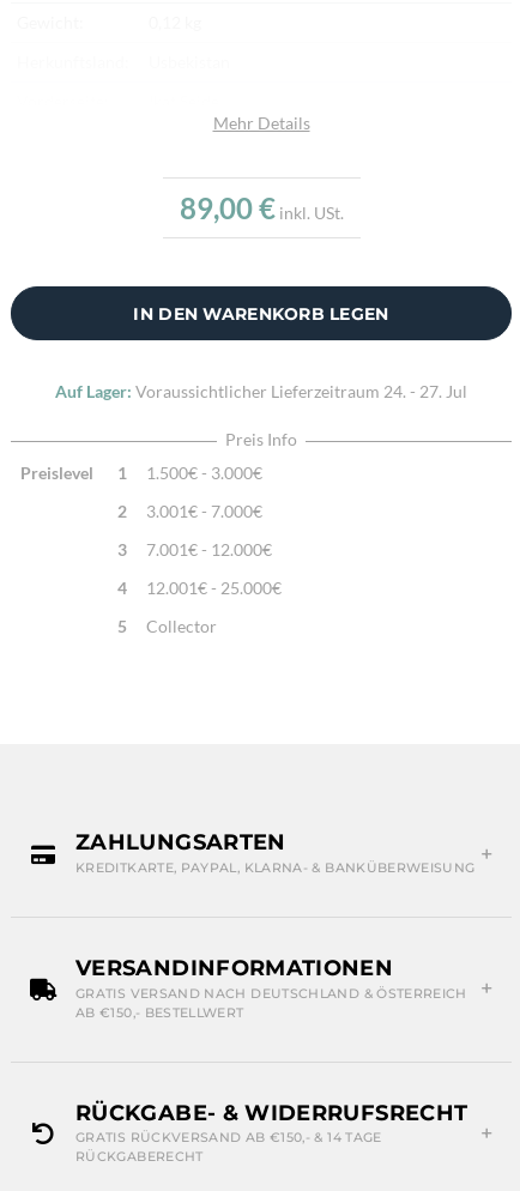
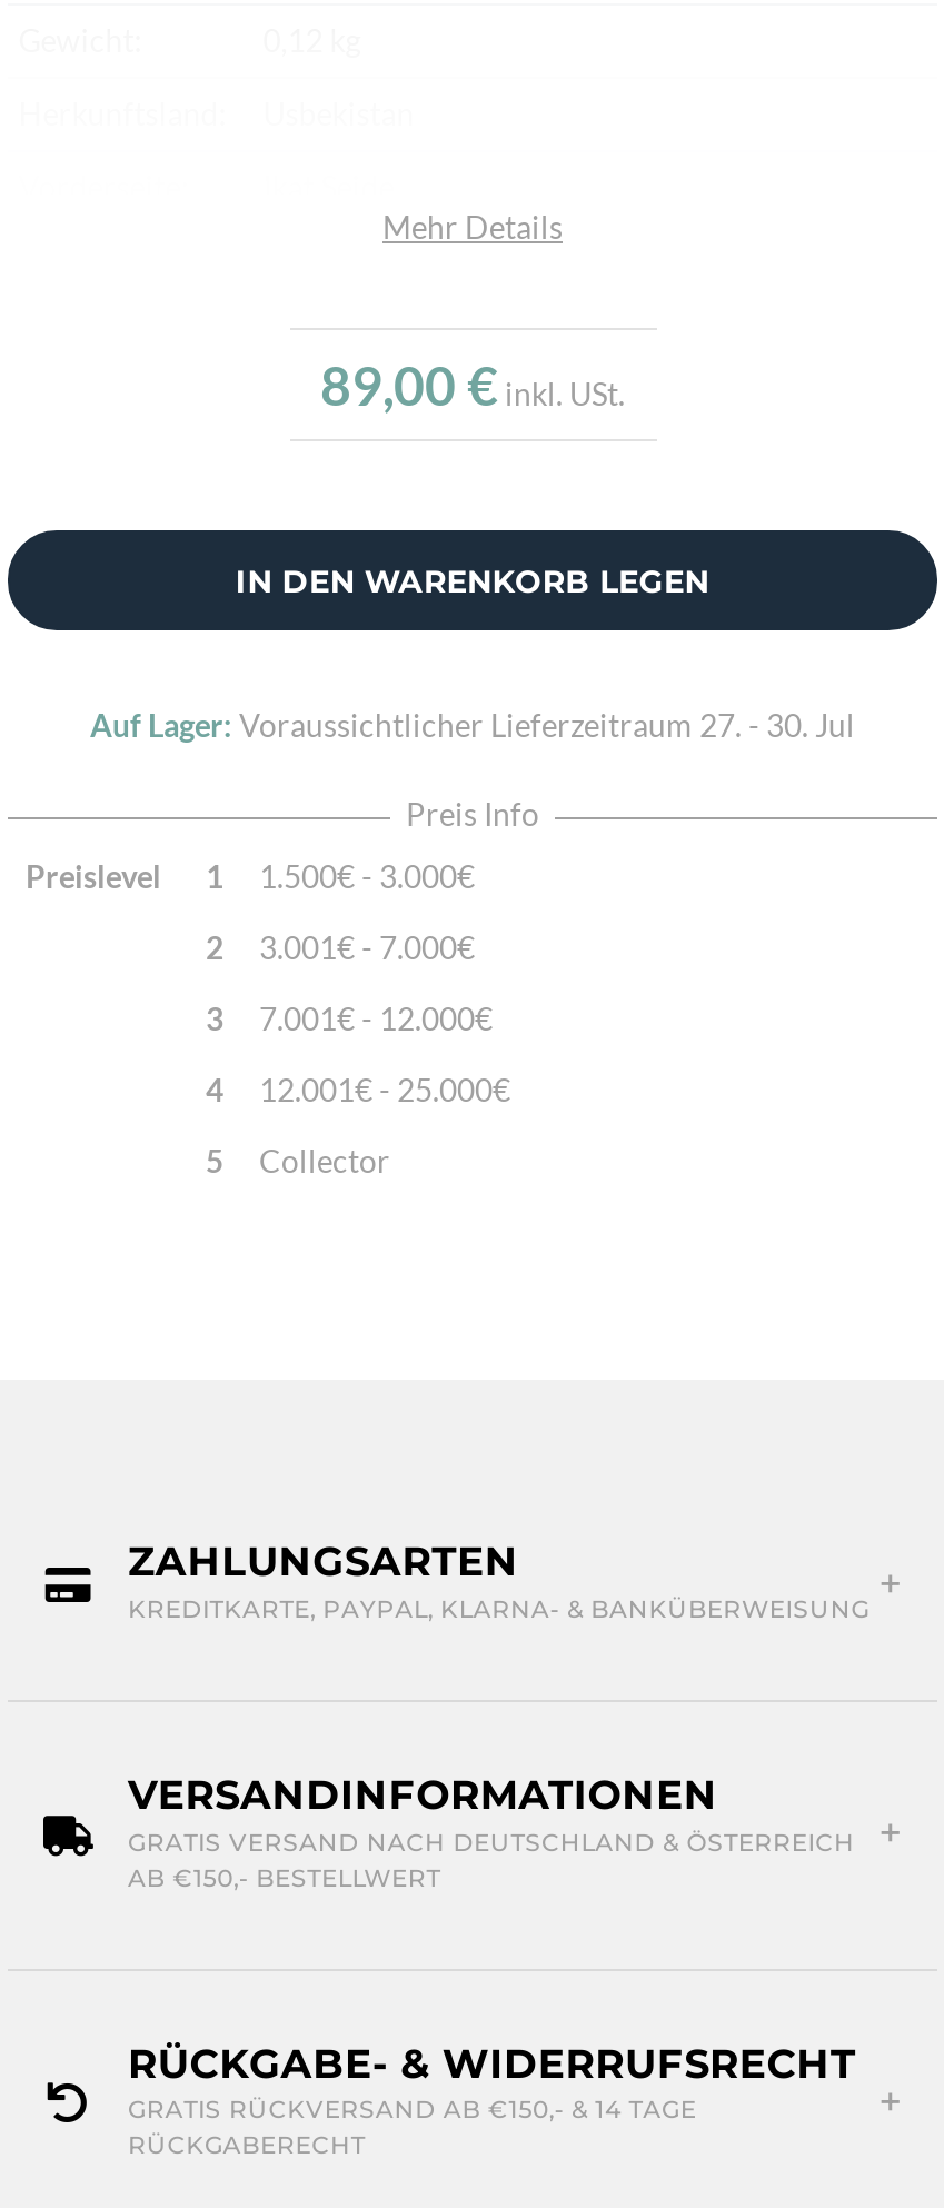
[55,381,467,402] Auf Lager: Voraussichtlicher Lieferzeitraum 24. - 27. Jul -> [90,706,855,744] Auf Lager: Voraussichtlicher Lieferzeitraum 27. - 30. Jul

